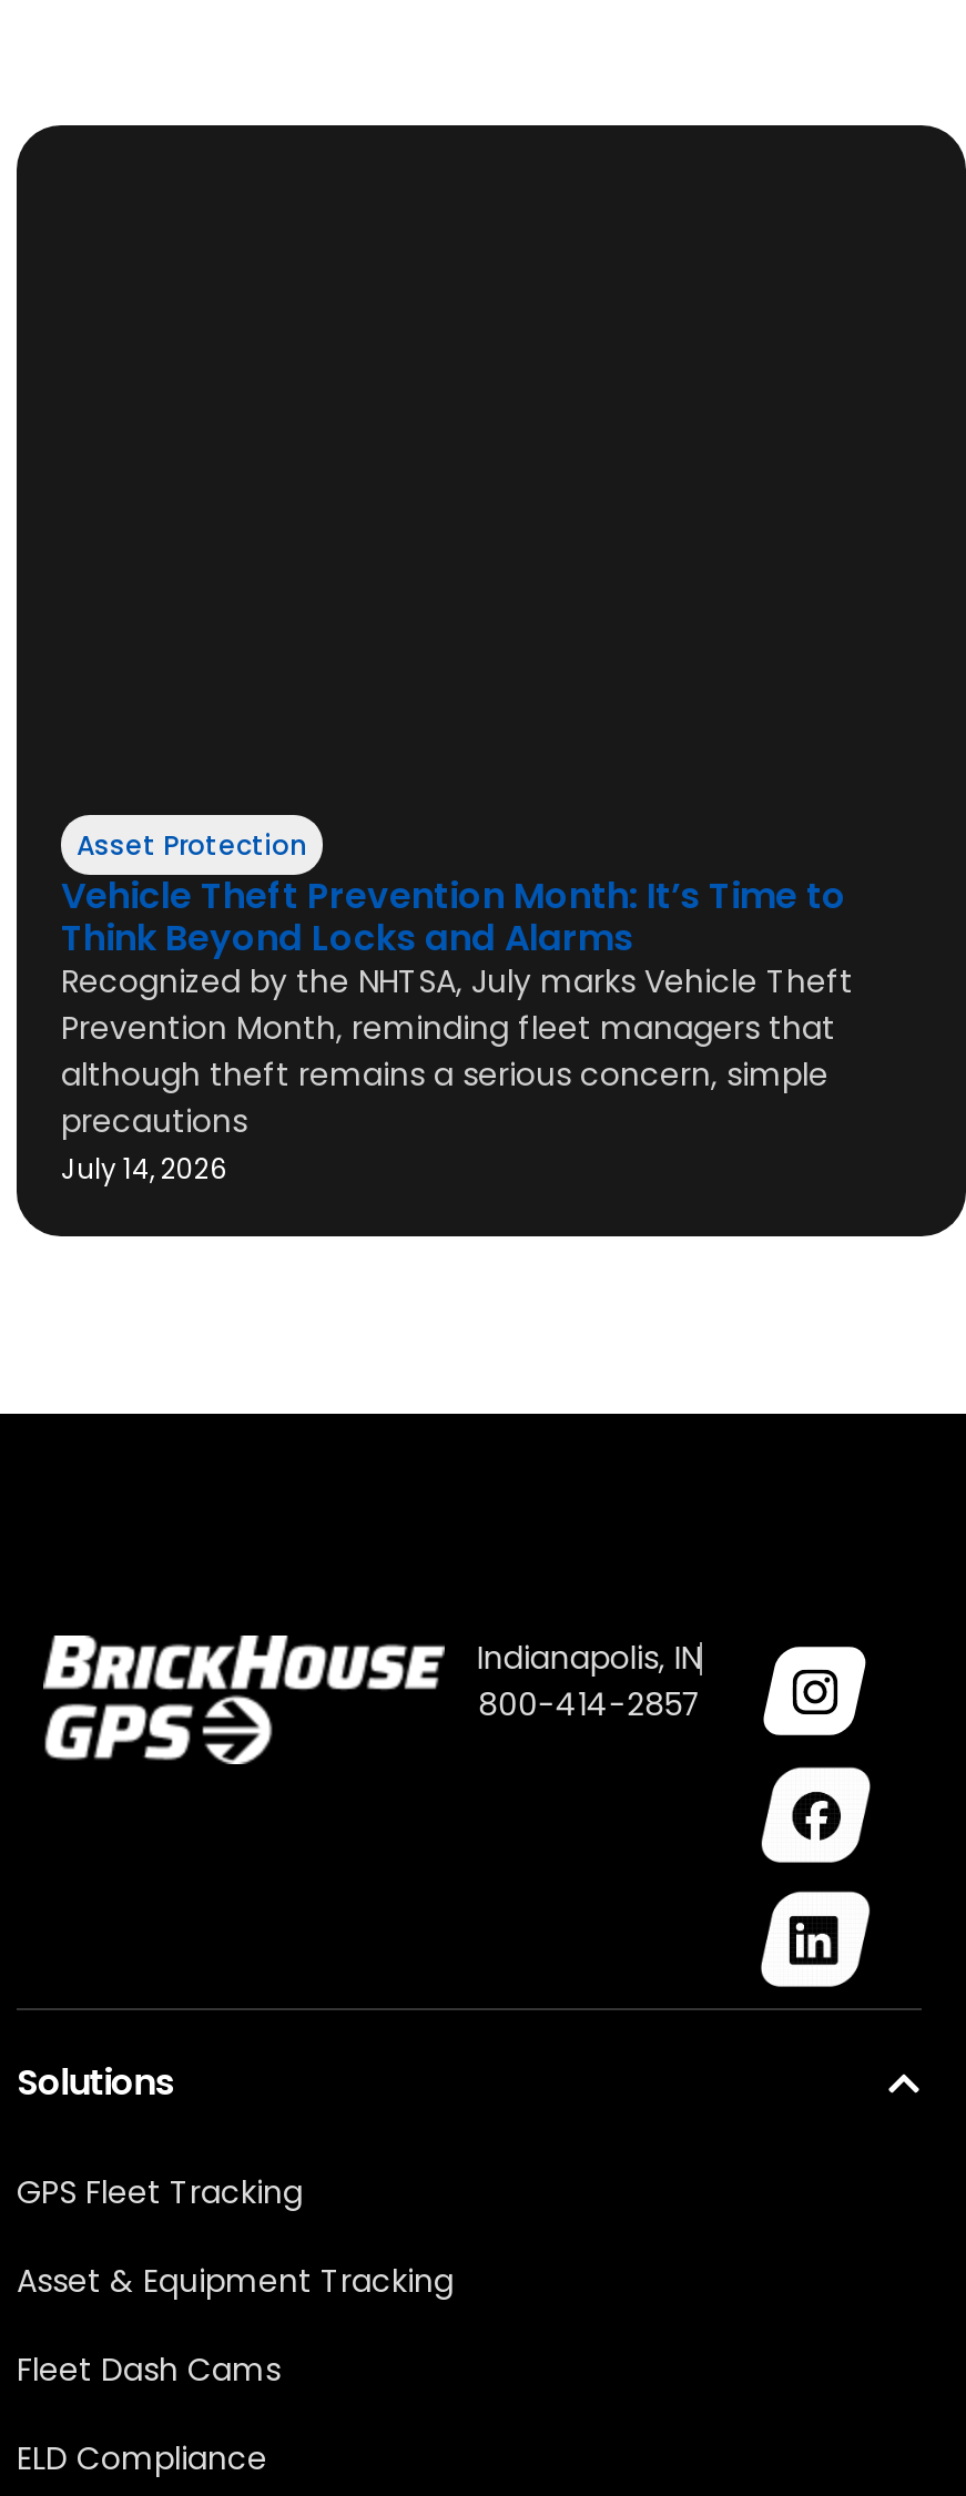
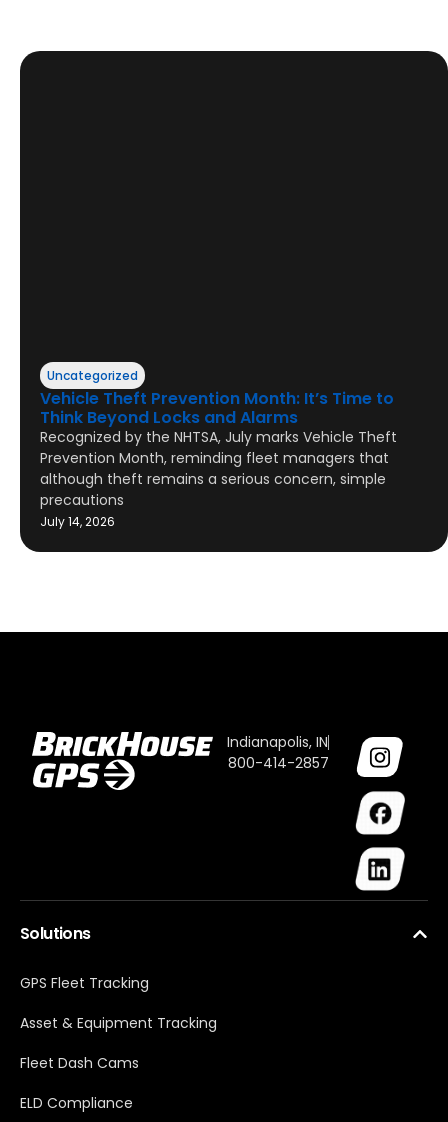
[77,826,307,863] Asset Protection -> [47,367,138,384] Uncategorized

